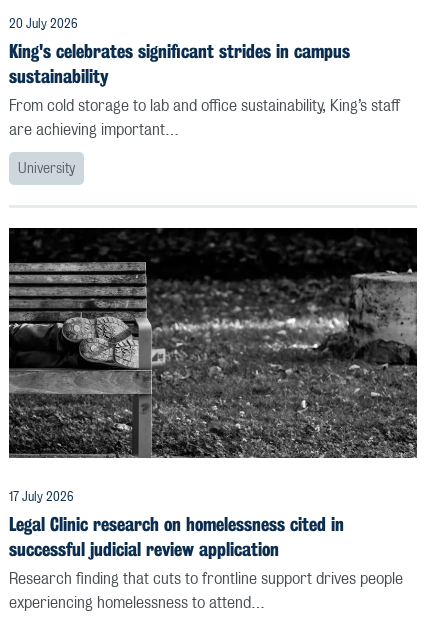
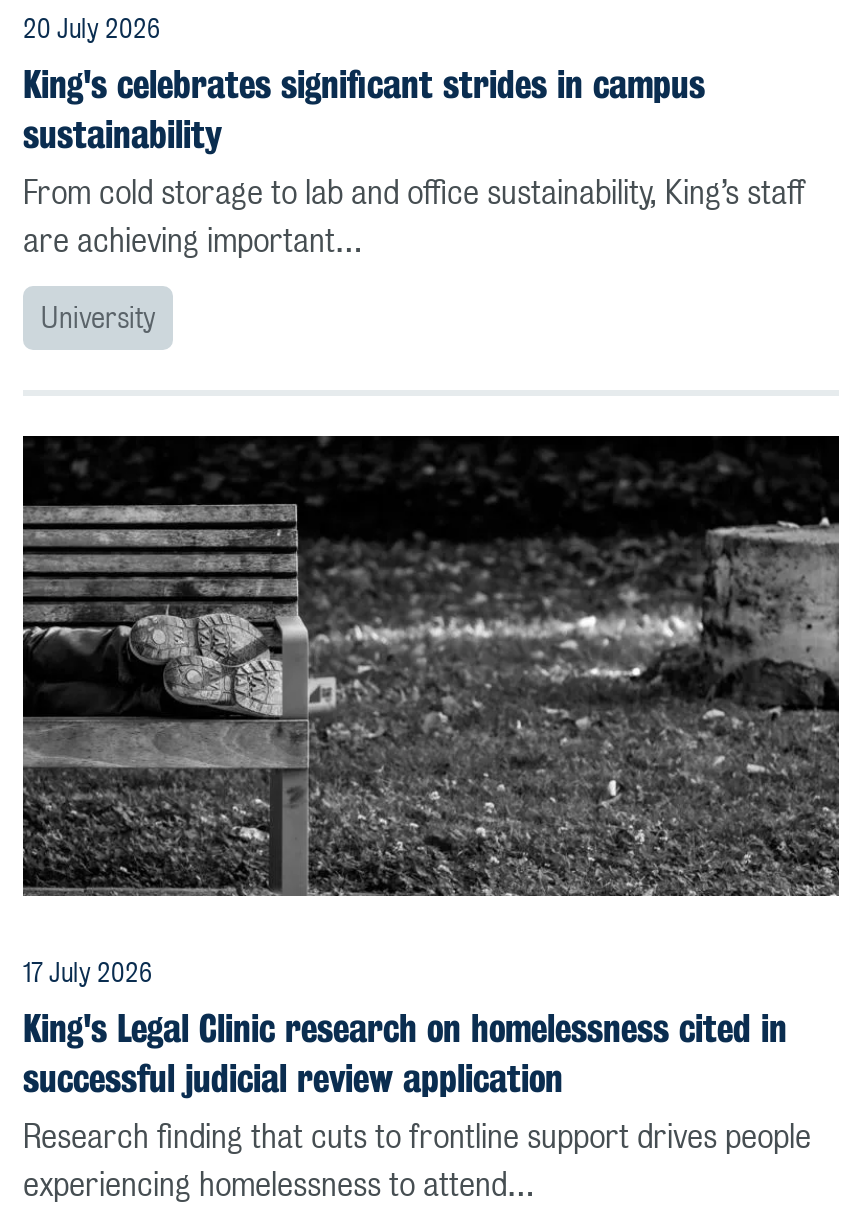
[9,511,344,537] Legal Clinic research on homelessness cited in -> [23,1002,787,1054] King's Legal Clinic research on homelessness cited in

